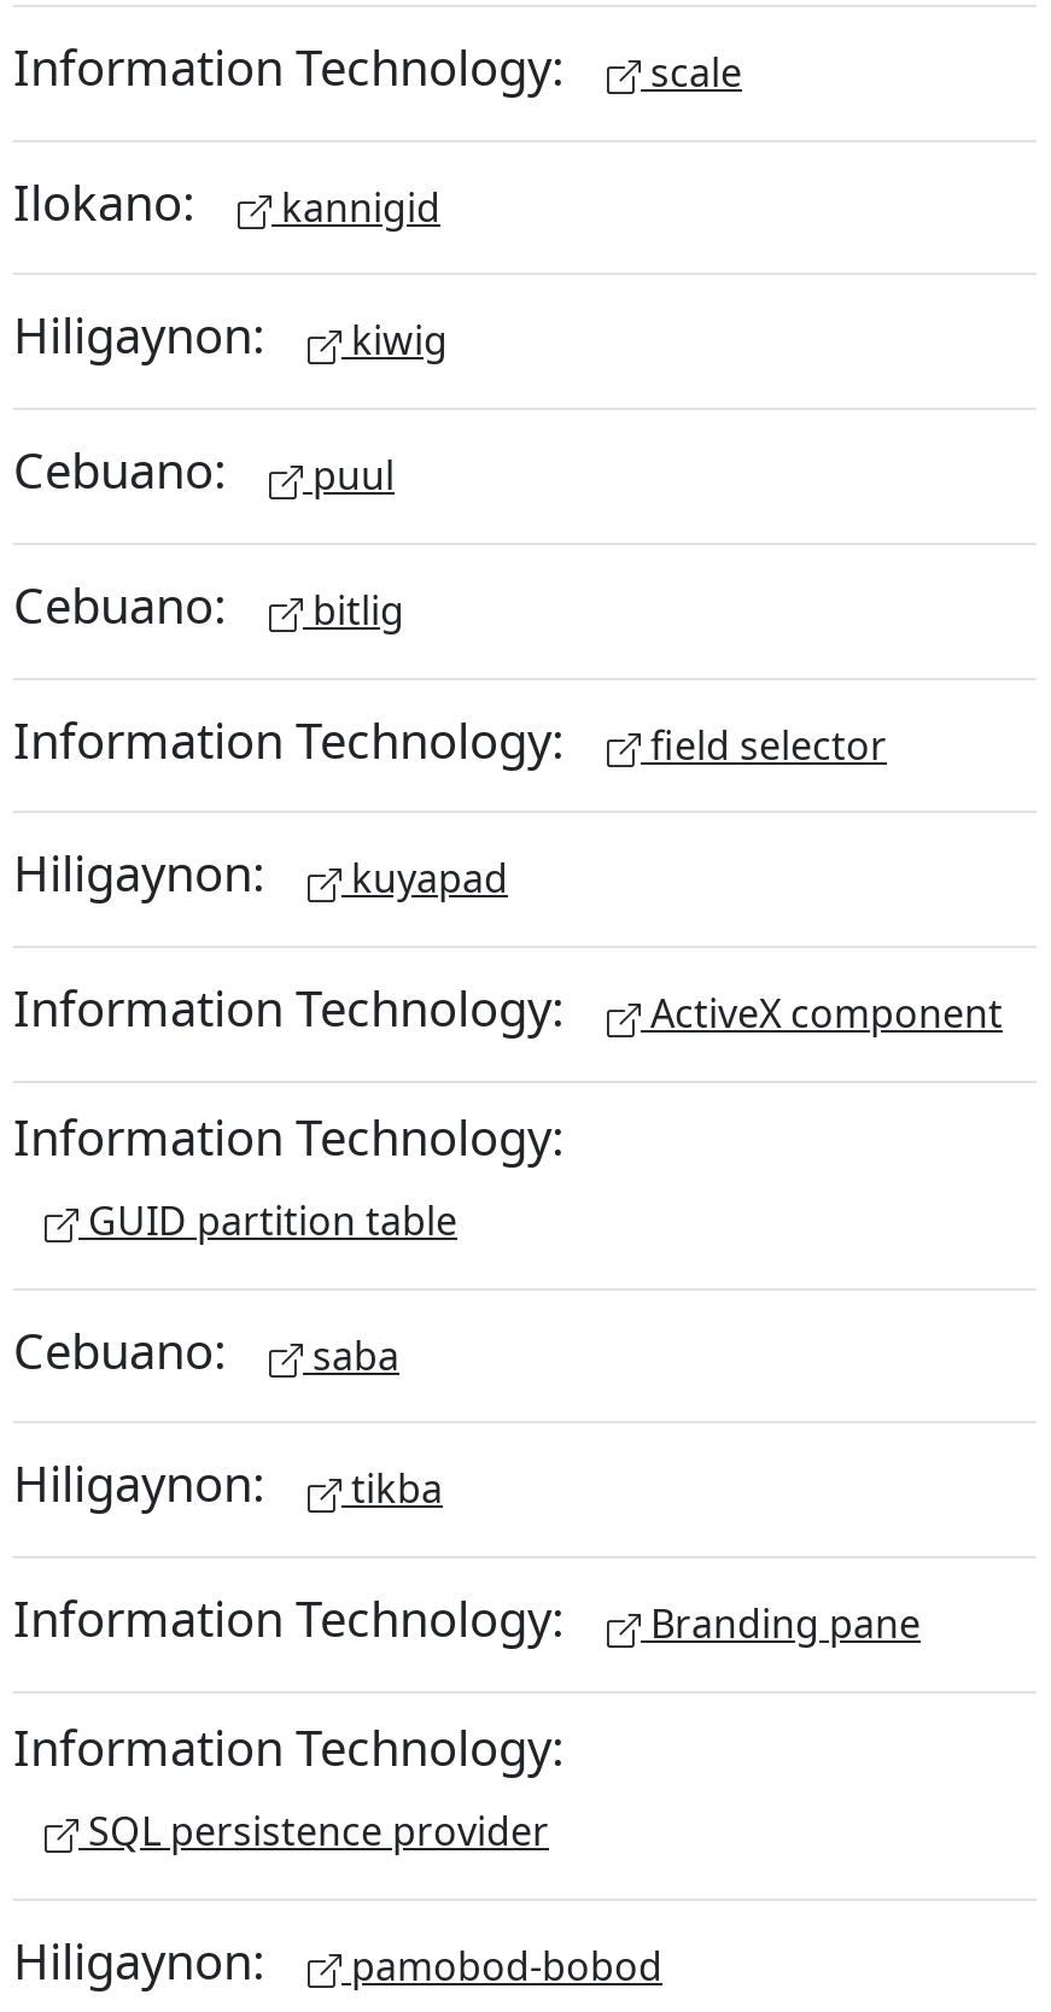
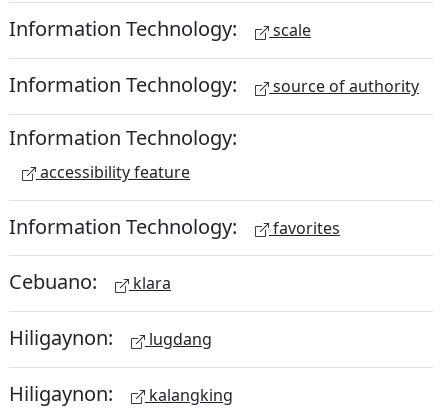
[13,169,448,638] Ilokano: | kannigid | Hiligaynon: | kiwig | Cebuano: | puul | Cebuano: | bitlig -> none
[13,718,887,907] field selector | Hiligaynon: | kuyapad -> [269,75,419,97] source of authority
[641,987,1003,1040] ActiveX component -> [36,161,190,183] accessibility feature
[78,1193,457,1247] GUID partition table -> [269,216,340,238] favorites
[303,1328,399,1381] saba -> [129,272,171,294] klara
[13,1463,921,1857] tikba | Information Technology: | Branding pane | Information Technology: | SQL persistence provider -> [145,328,212,350] lugdang
[341,1938,662,1991] pamobod-bobod -> [145,384,233,406] kalangking

